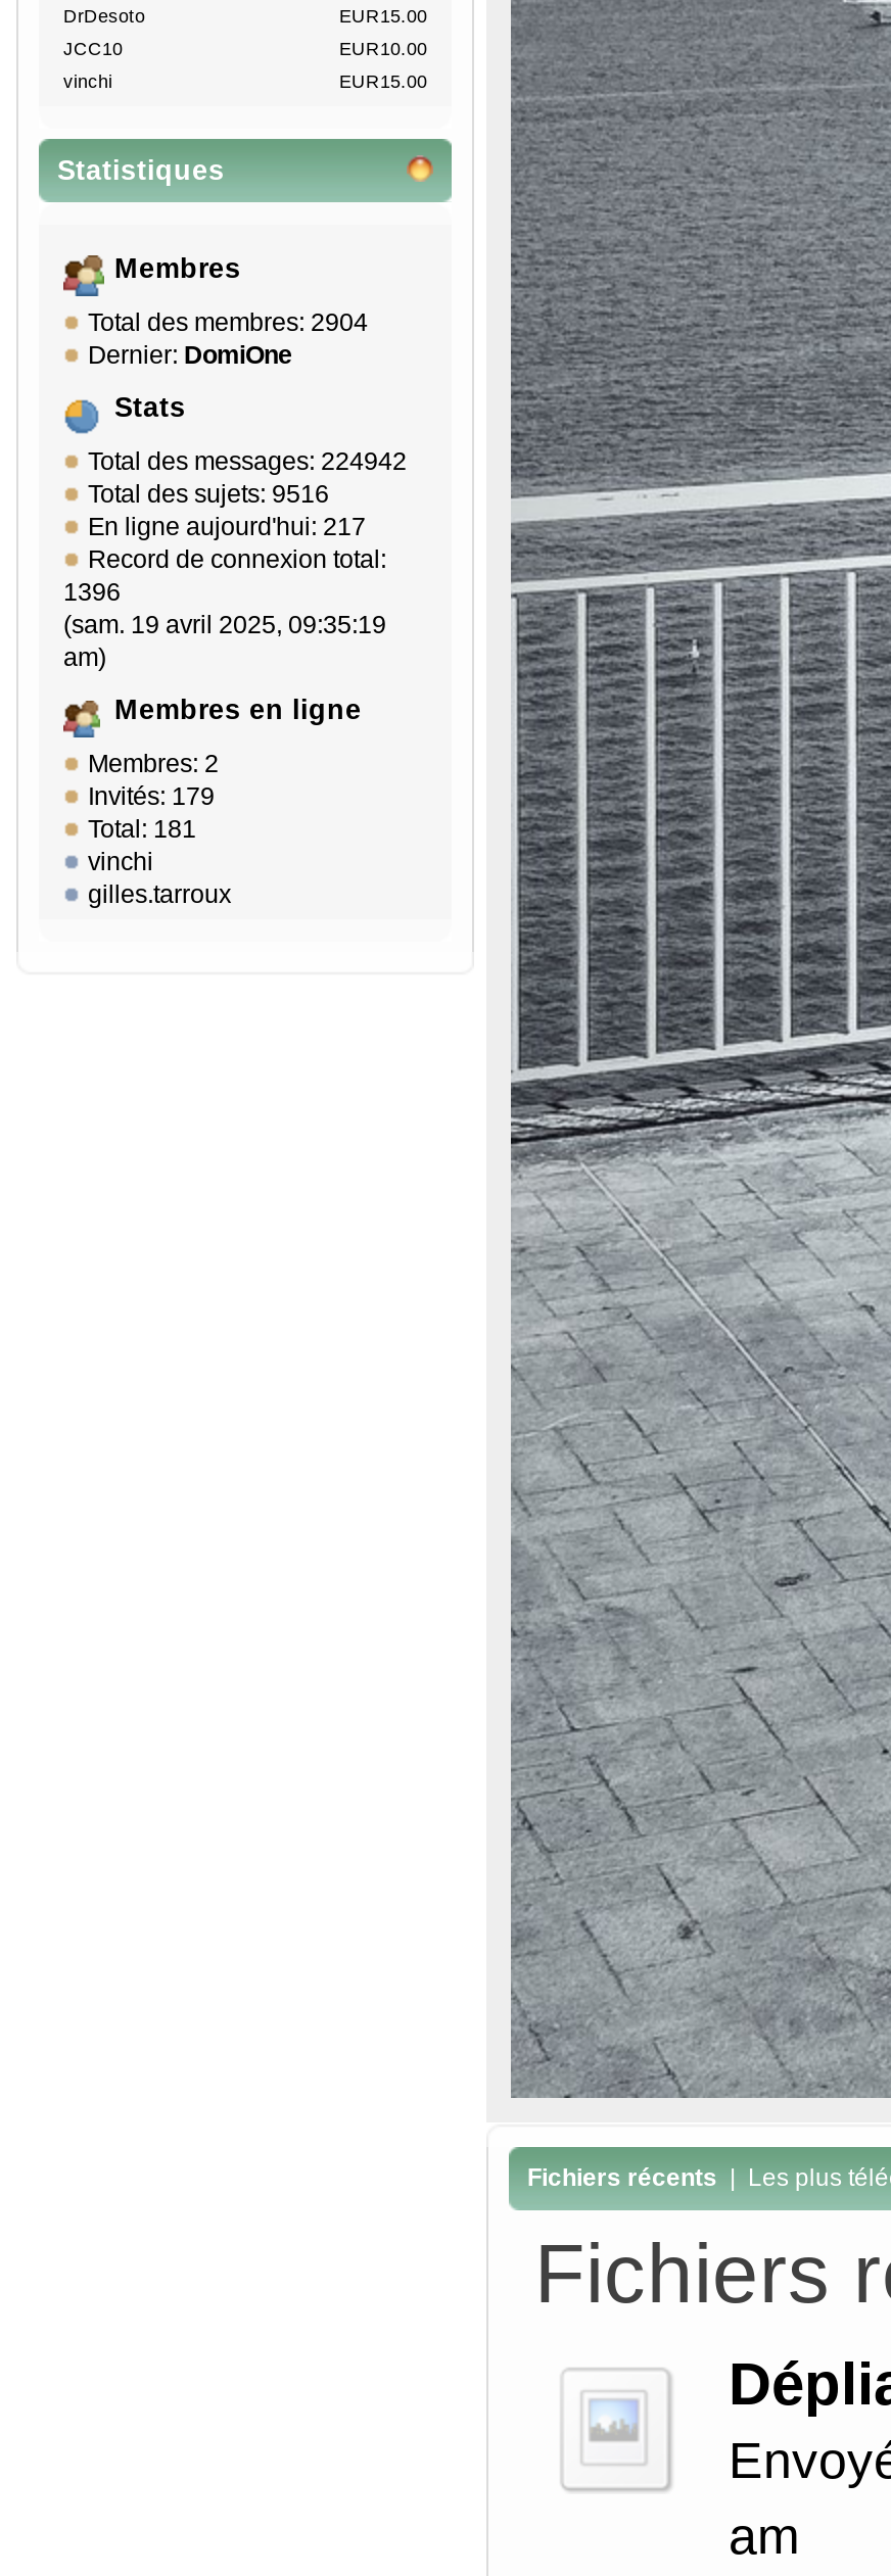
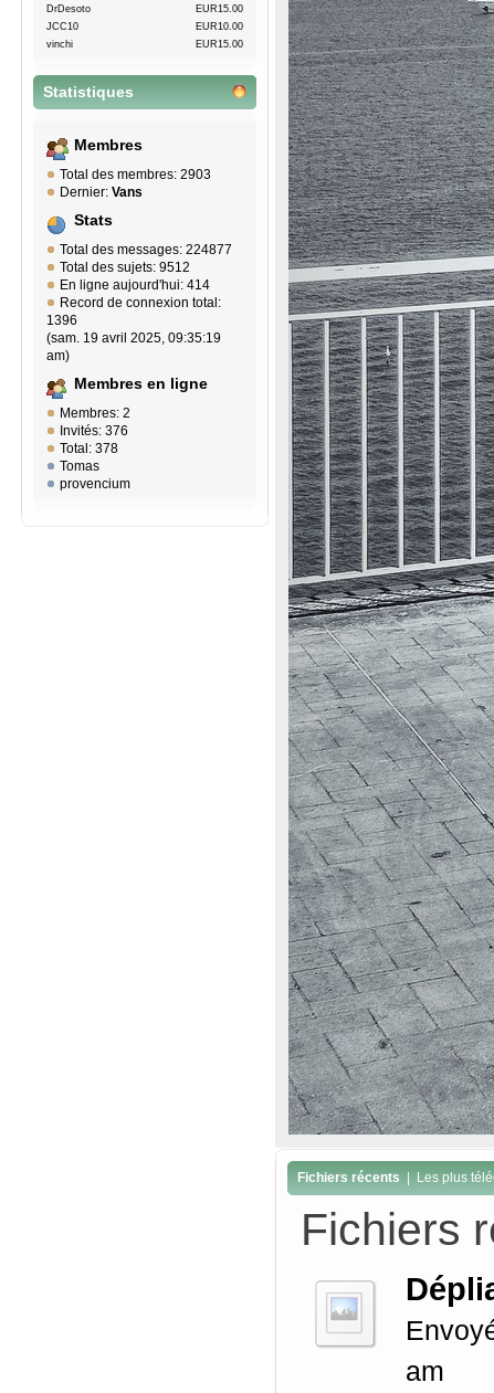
[88,309,368,338] Total des membres: 2904 -> [60,167,211,183] Total des membres: 2903
[88,342,292,370] Dernier: DomiOne -> [60,185,143,200] Dernier: Vans
[88,448,407,477] Total des messages: 224942 -> [60,242,232,258] Total des messages: 224877
[88,481,329,509] Total des sujets: 9516 -> [60,260,190,275] Total des sujets: 9512
[88,513,366,542] En ligne aujourd'hui: 217 -> [60,278,210,293] En ligne aujourd'hui: 414
[88,783,231,910] Invités: 179 | Total: 181 | vinchi | gilles.tarroux -> [60,423,130,492] Invités: 376 | Total: 378 | Tomas | provencium

